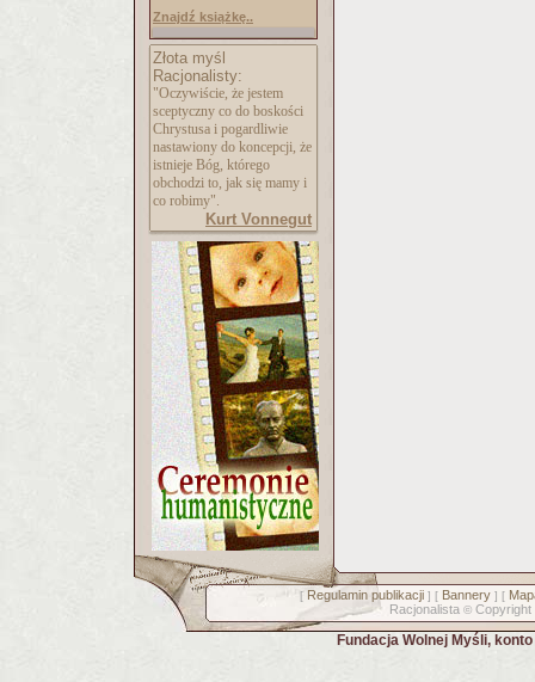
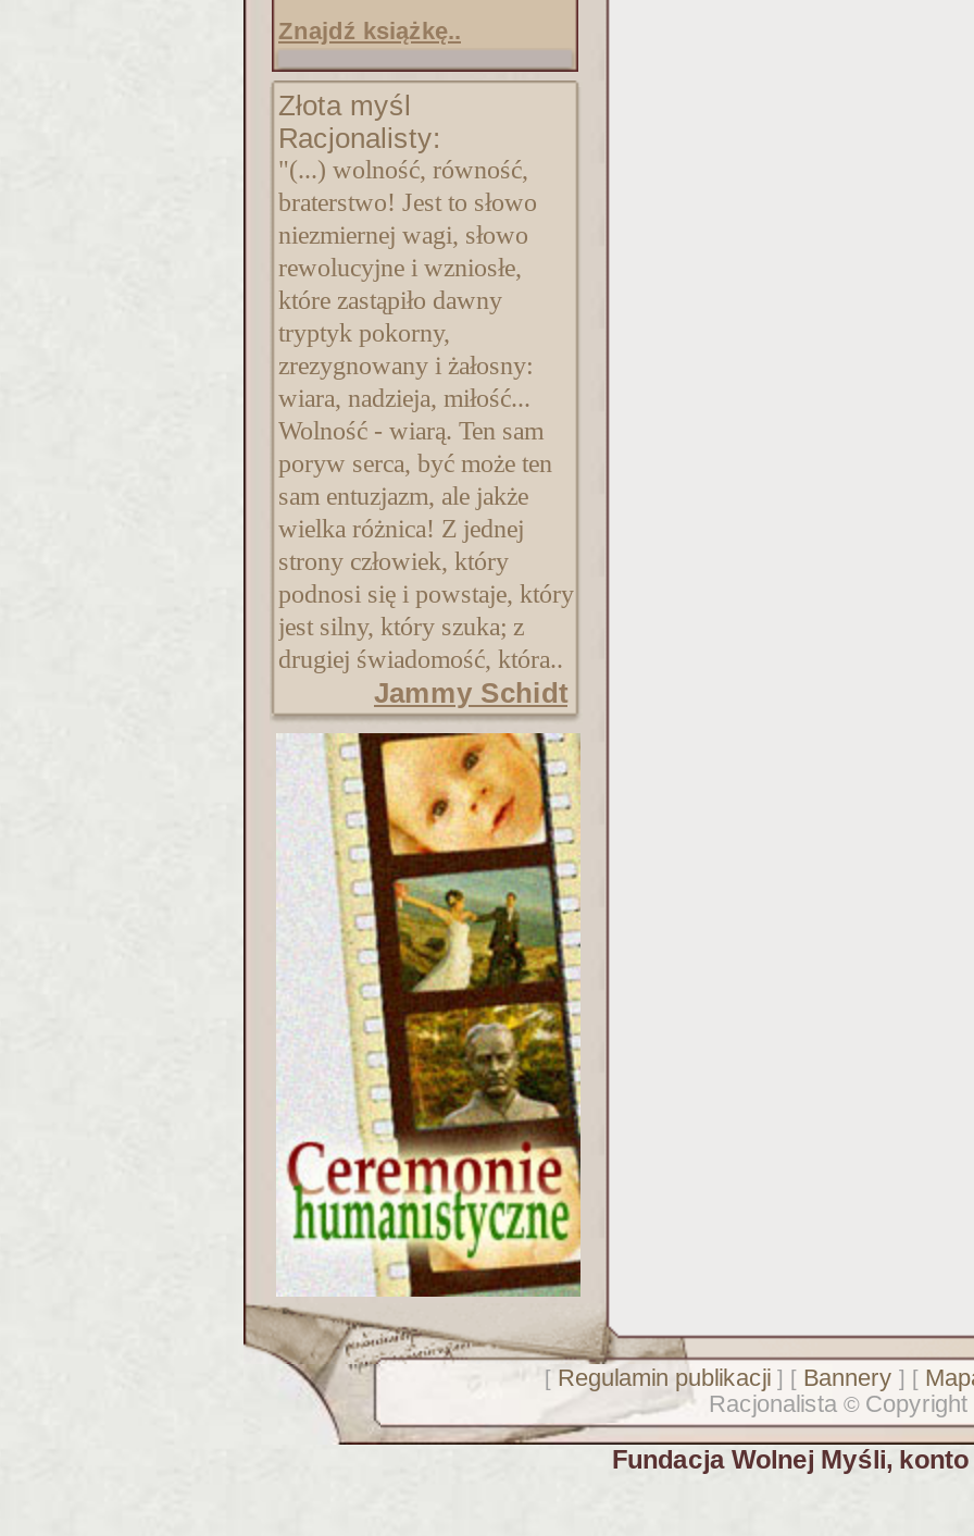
[153,85,312,228] "Oczywiście, że jestem | sceptyczny co do boskości | Chrystusa i pogardliwie | nastawiony do koncepcji, że | istnieje Bóg, którego | obchodzi to, jak się mamy i | co robimy". | Kurt Vonnegut -> [278,154,574,709] "(...) wolność, równość, | braterstwo! Jest to słowo | niezmiernej wagi, słowo | rewolucyjne i wzniosłe, | które zastąpiło dawny | tryptyk pokorny, | zrezygnowany i żałosny: | wiara, nadzieja, miłość... | Wolność - wiarą. Ten sam | poryw serca, być może ten | sam entuzjazm, ale jakże | wielka różnica! Z jednej | strony człowiek, który | podnosi się i powstaje, który | jest silny, który szuka; z | drugiej świadomość, która.. | Jammy Schidt

